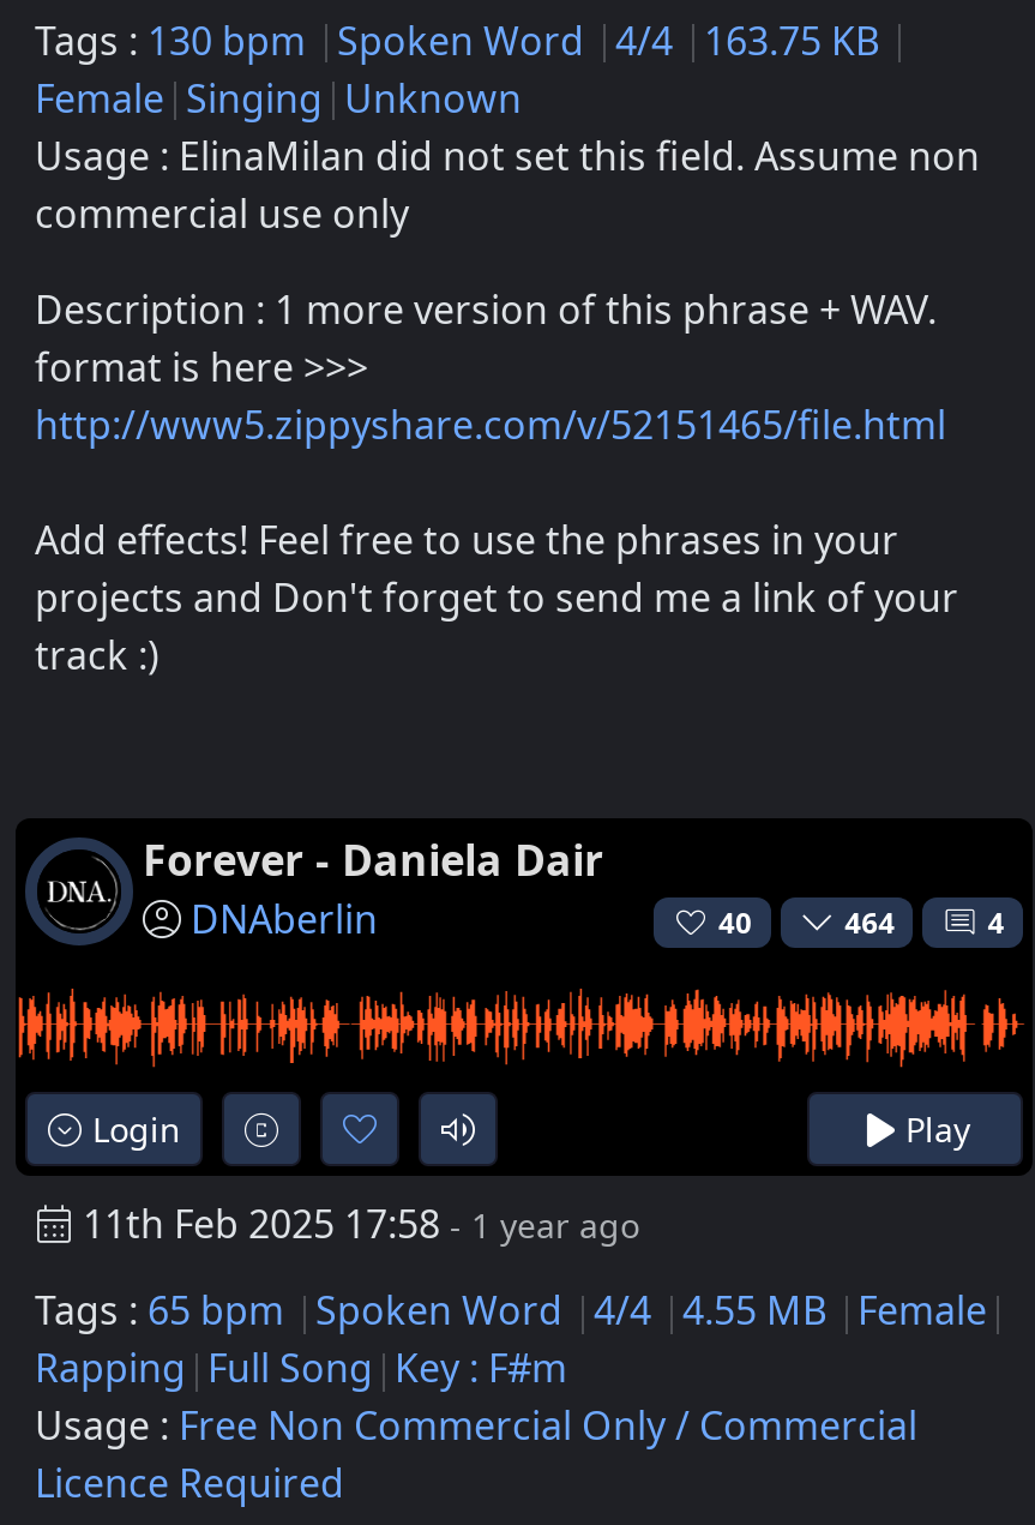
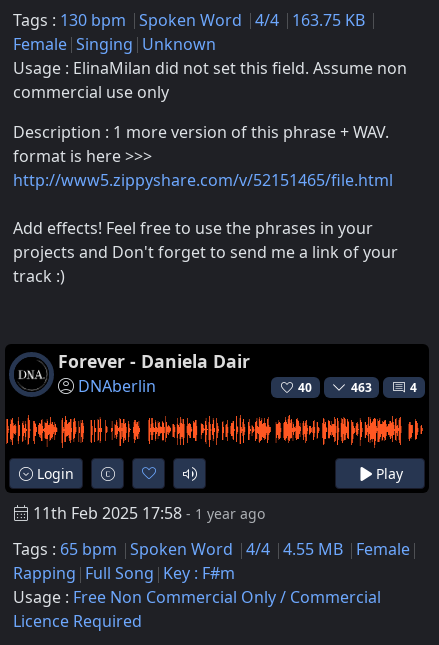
[845,902,895,942] 464 -> [351,379,372,396] 463

